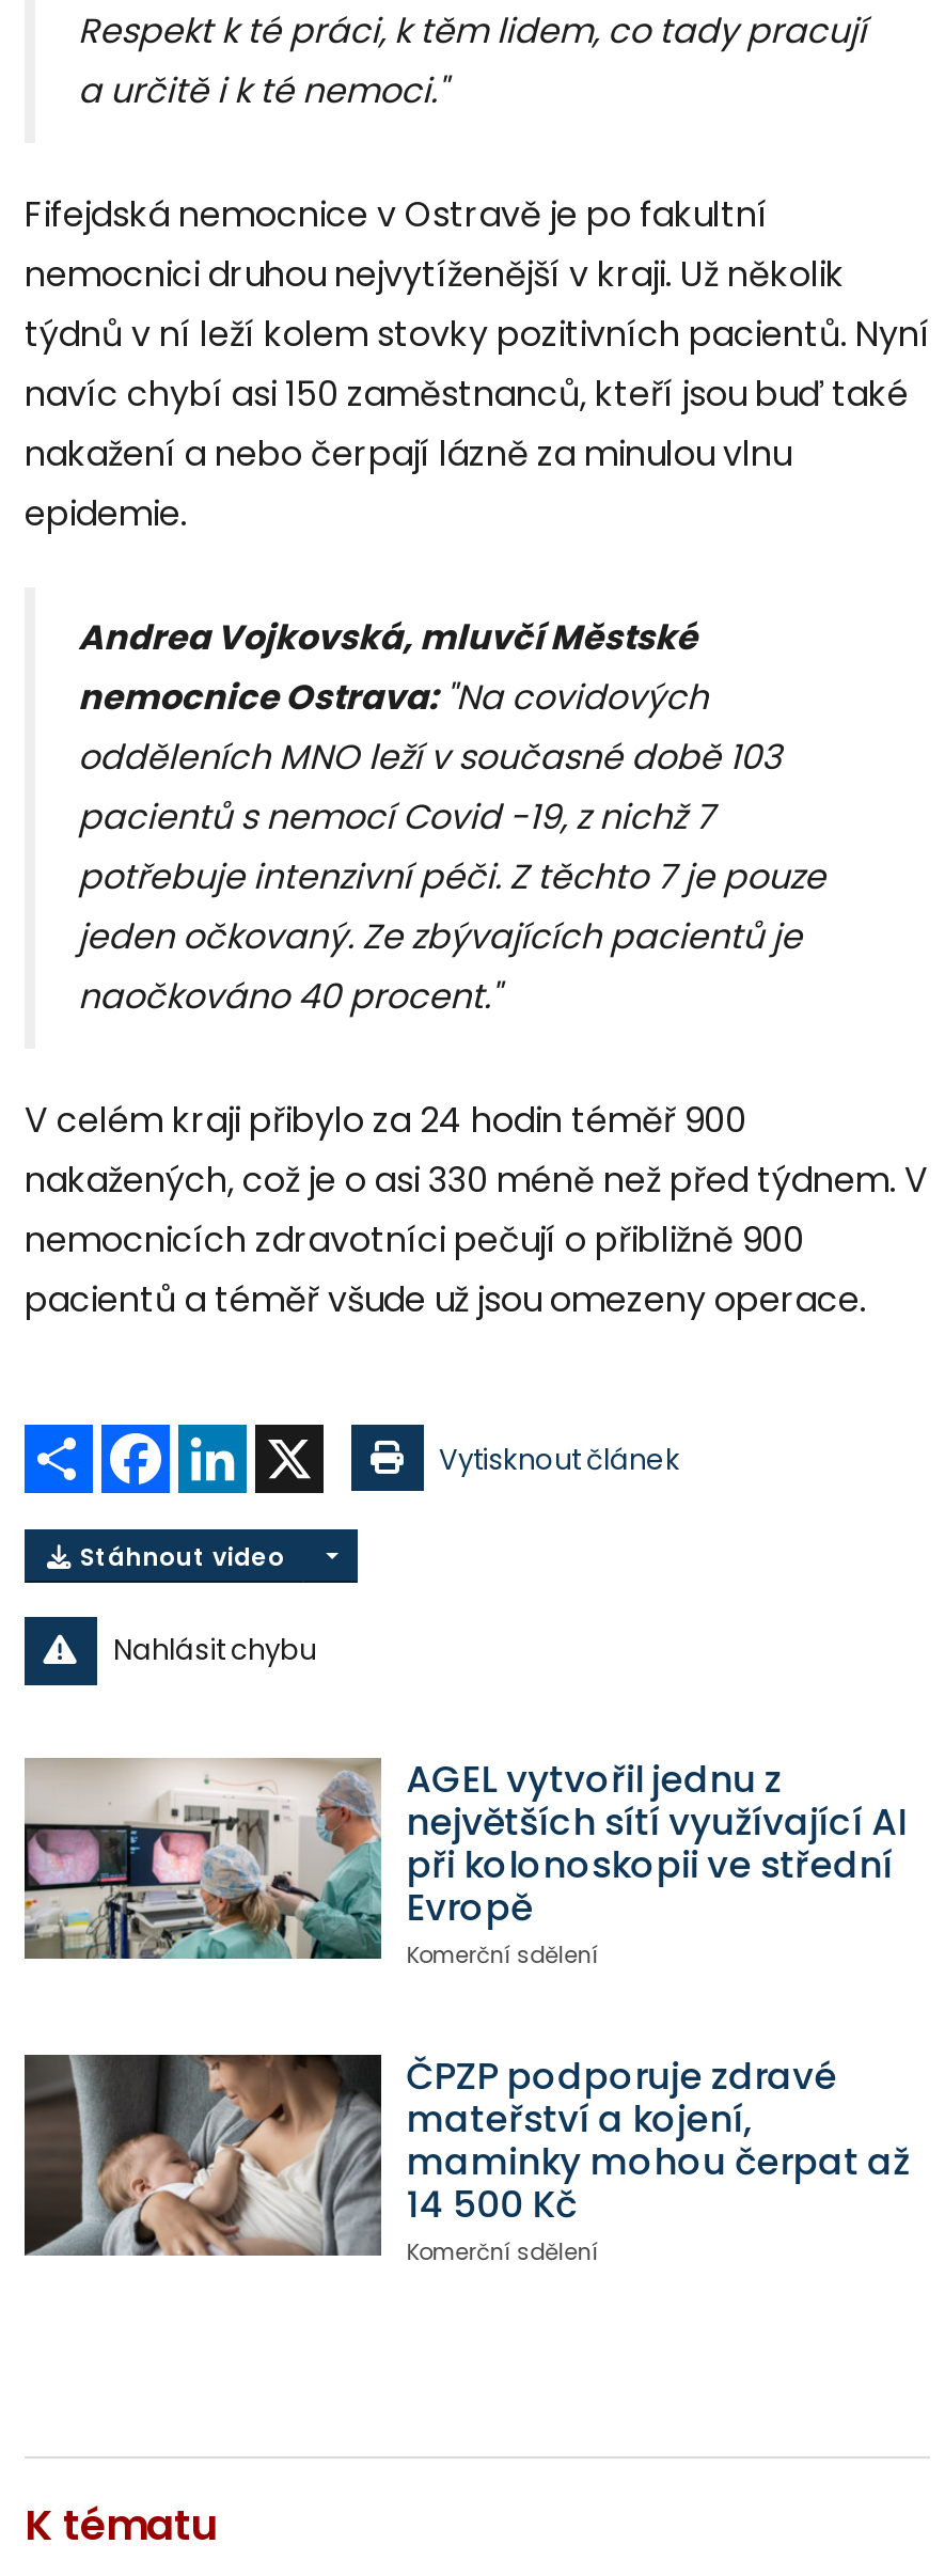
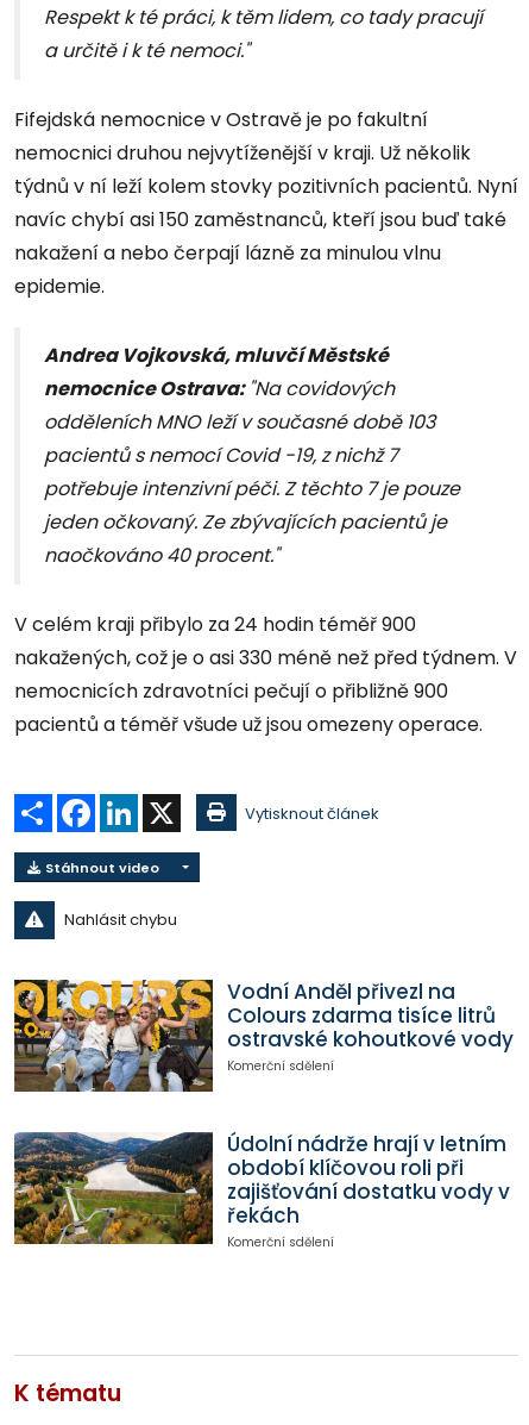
[22,1754,906,1984] [image] | AGEL vytvořil jednu z | největších sítí využívající AI | při kolonoskopii ve střední | Evropě -> [13,977,513,1093] [image] | Vodní Anděl přivezl na | Colours zdarma tisíce litrů | ostravské kohoutkové vody
[22,2051,910,2258] [image] | ČPZP podporuje zdravé | mateřství a kojení, | maminky mohou čerpat až | 14 500 Kč -> [13,1130,510,1245] [image] | Údolní nádrže hrají v letním | období klíčovou roli při | zajišťování dostatku vody v | řekách

